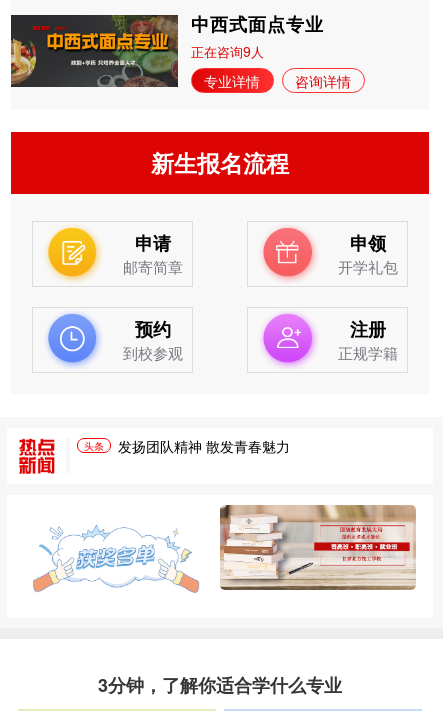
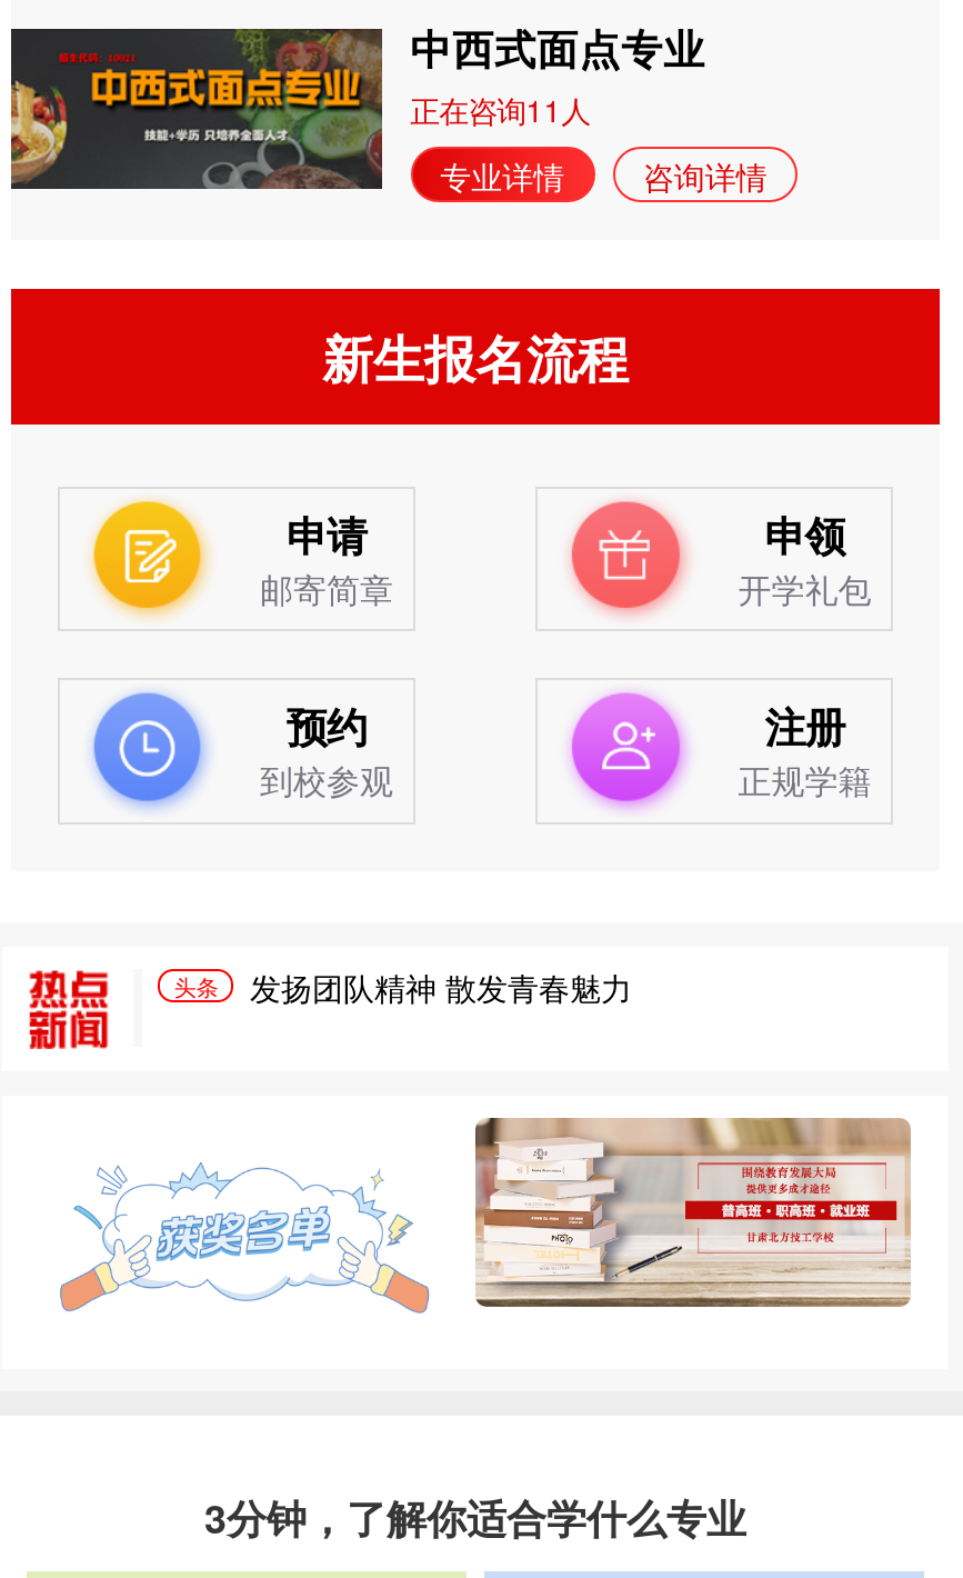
[191,41,264,61] 正在咨询9人 -> [410,86,590,131] 正在咨询11人

